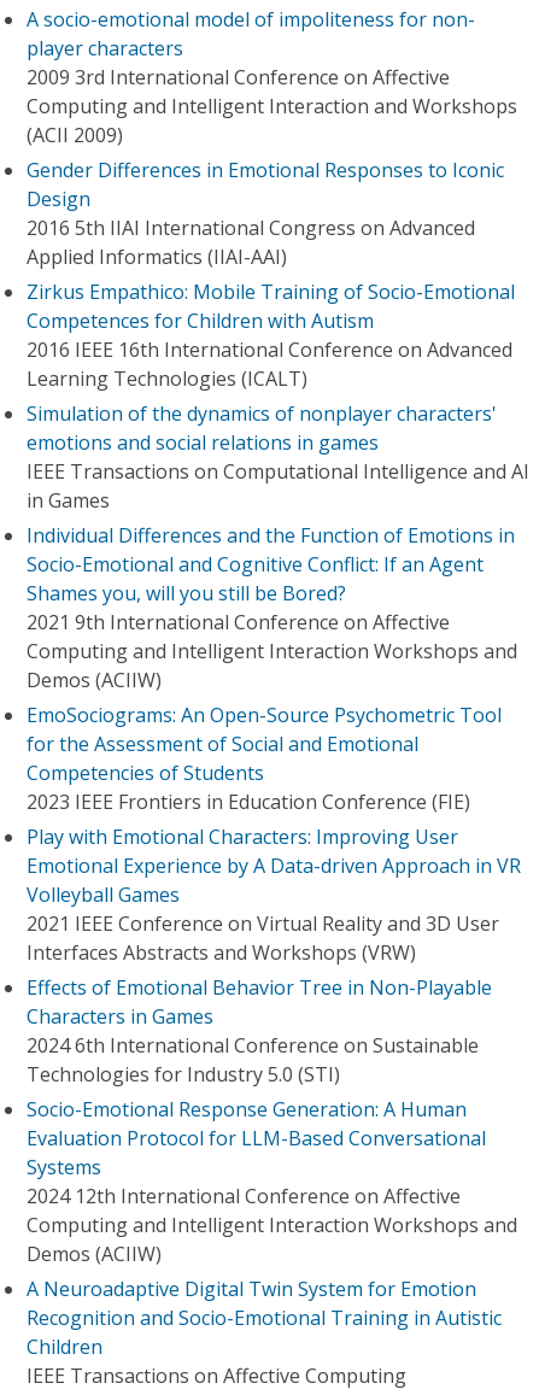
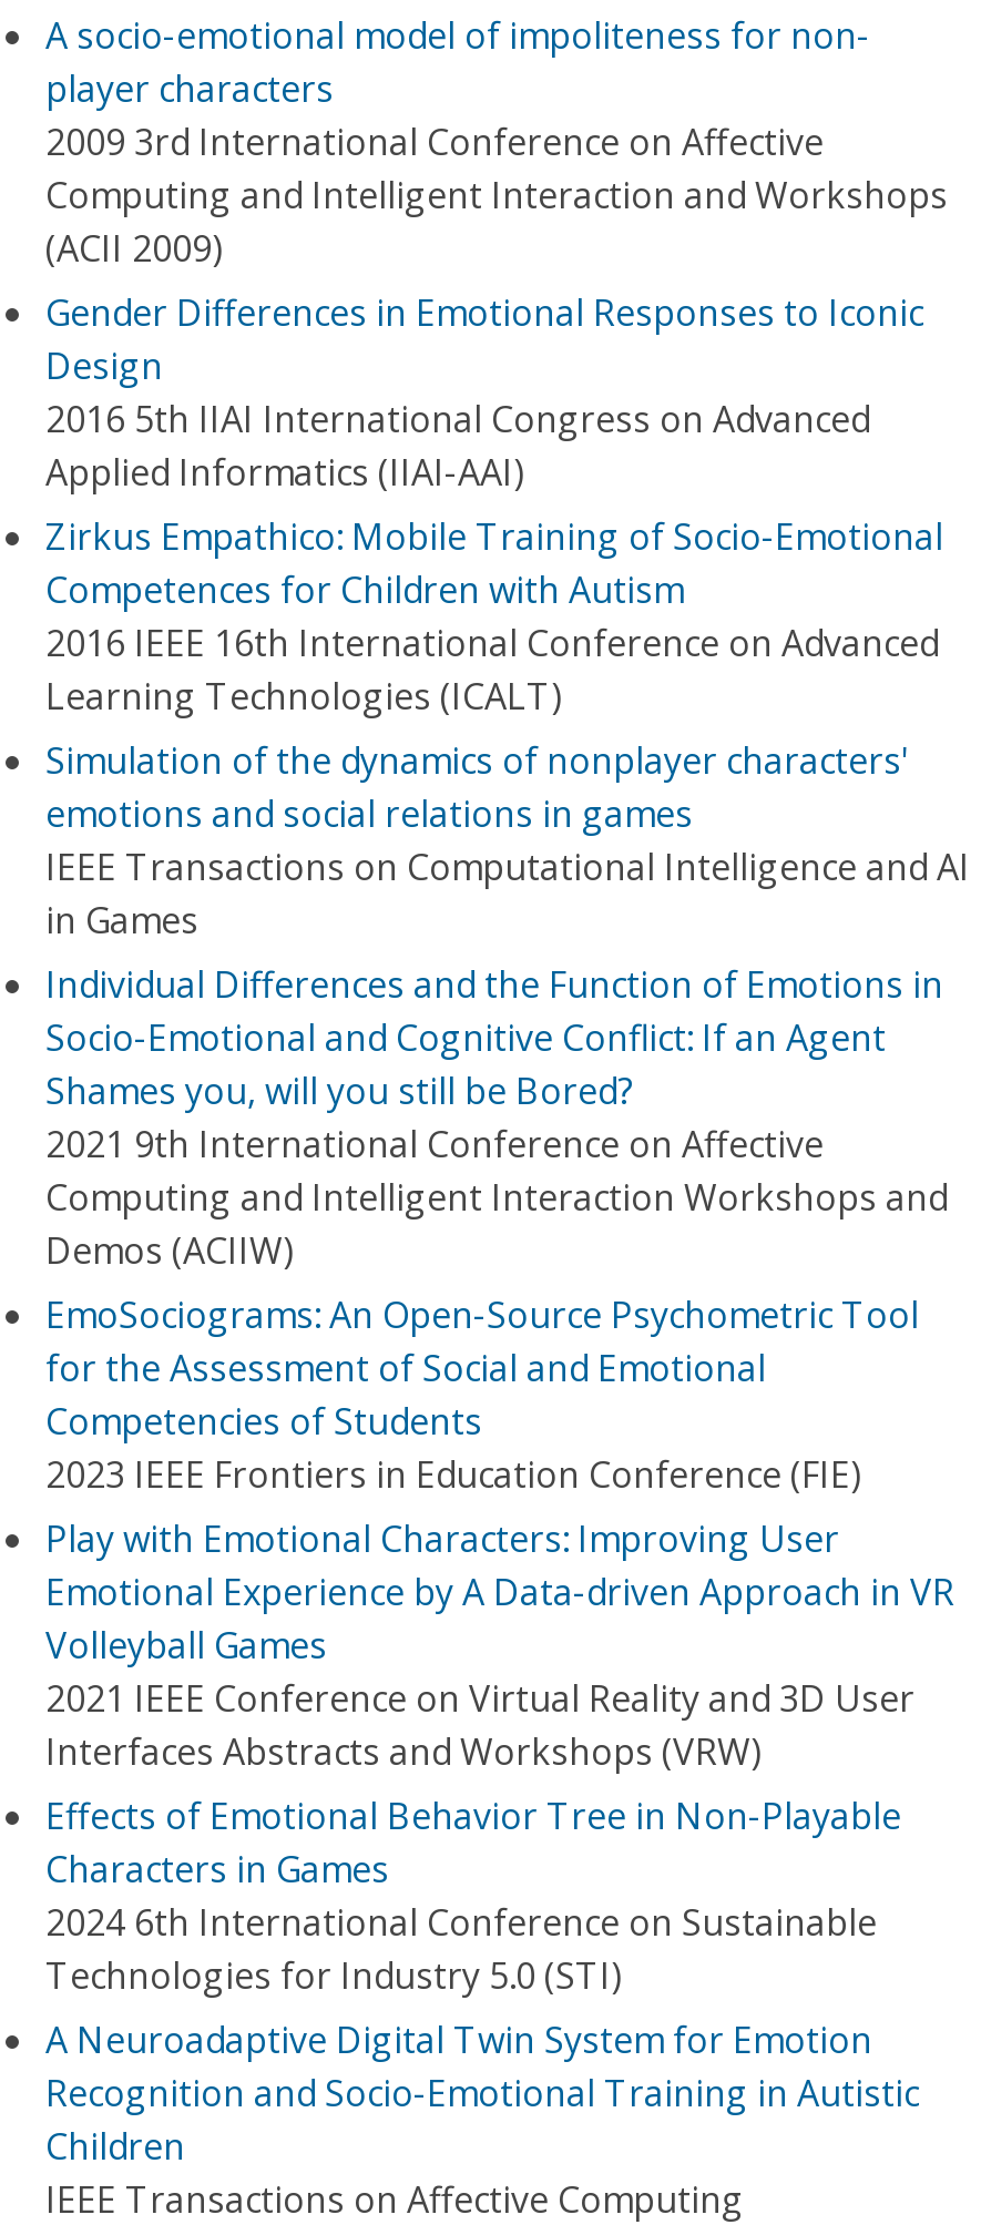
[27,1096,517,1267] Socio-Emotional Response Generation: A Human | Evaluation Protocol for LLM-Based Conversational | Systems | 2024 12th International Conference on Affective | Computing and Intelligent Interaction Workshops and | Demos (ACIIW) -> none

